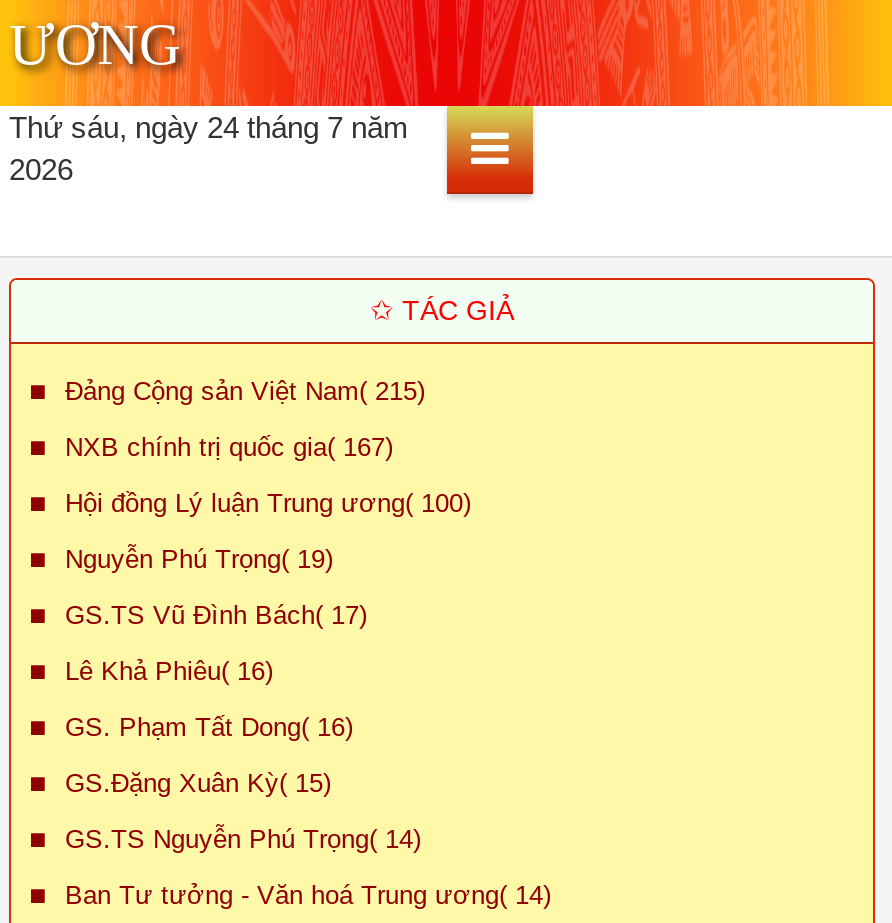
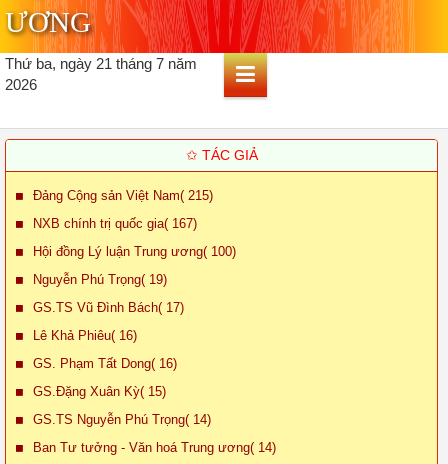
[9,110,409,144] Thứ sáu, ngày 24 tháng 7 năm -> [5,55,197,72] Thứ ba, ngày 21 tháng 7 năm

